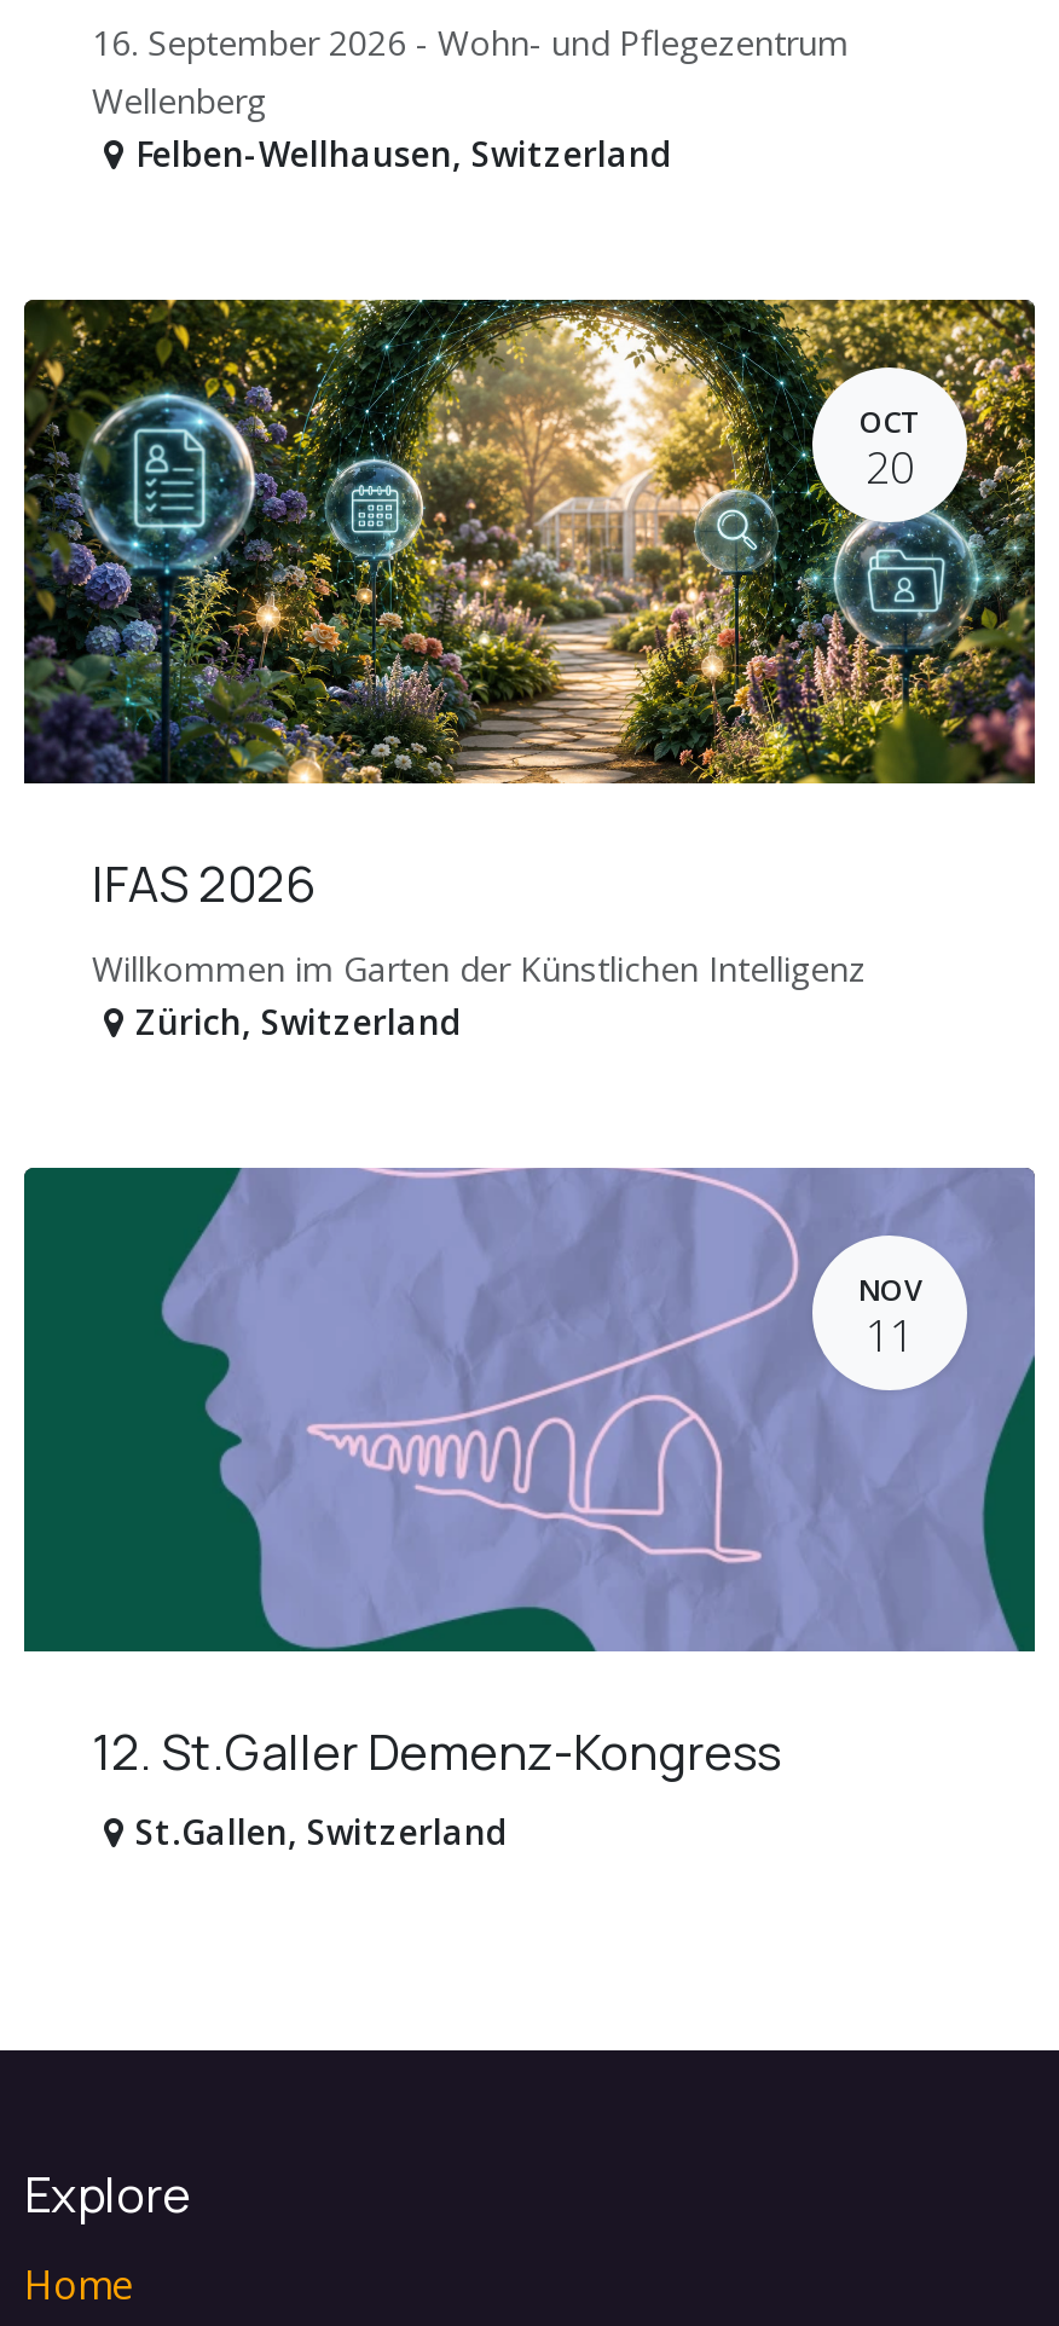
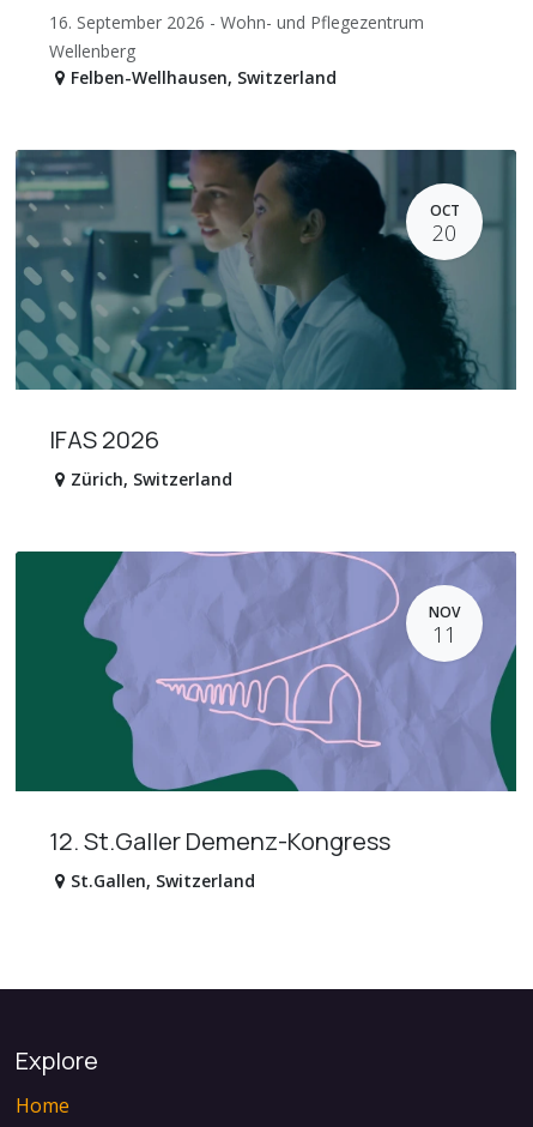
[22,297,1037,786] [image] -> [14,149,517,391] [image]
[92,945,866,991] Willkommen im Garten der Künstlichen Intelligenz -> none

